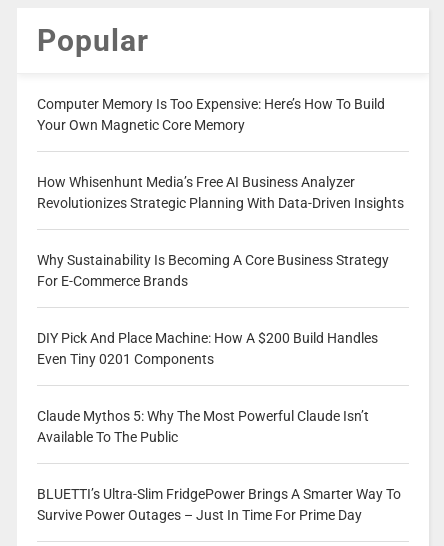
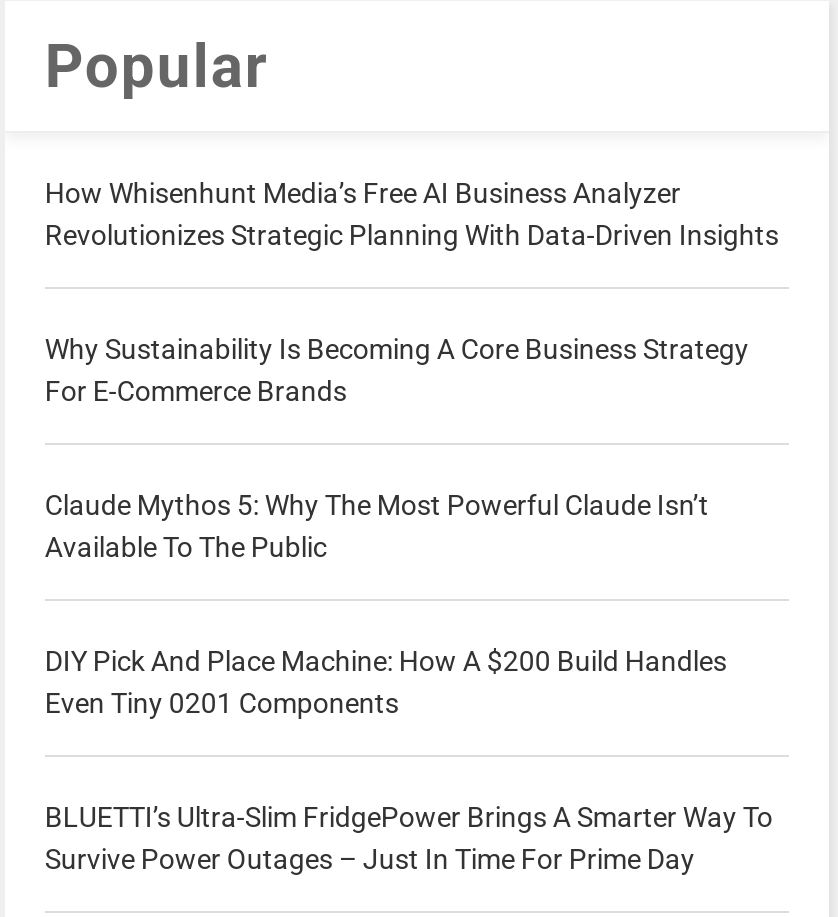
[37,96,385,133] Computer Memory Is Too Expensive: Here’s How To Build | Your Own Magnetic Core Memory -> none
moved [37,408,369,445] -> [45,490,709,564]: Claude Mythos 5: Why The Most Powerful Claude Isn’t | Available To The Public

